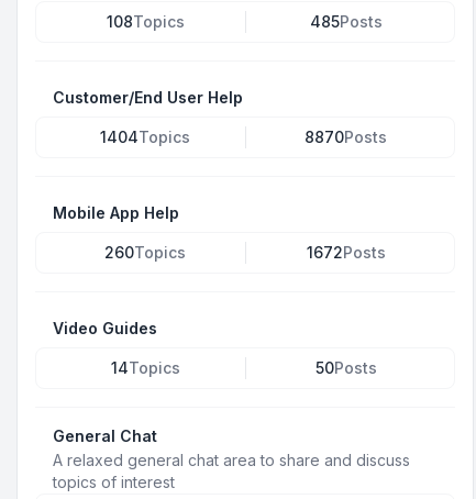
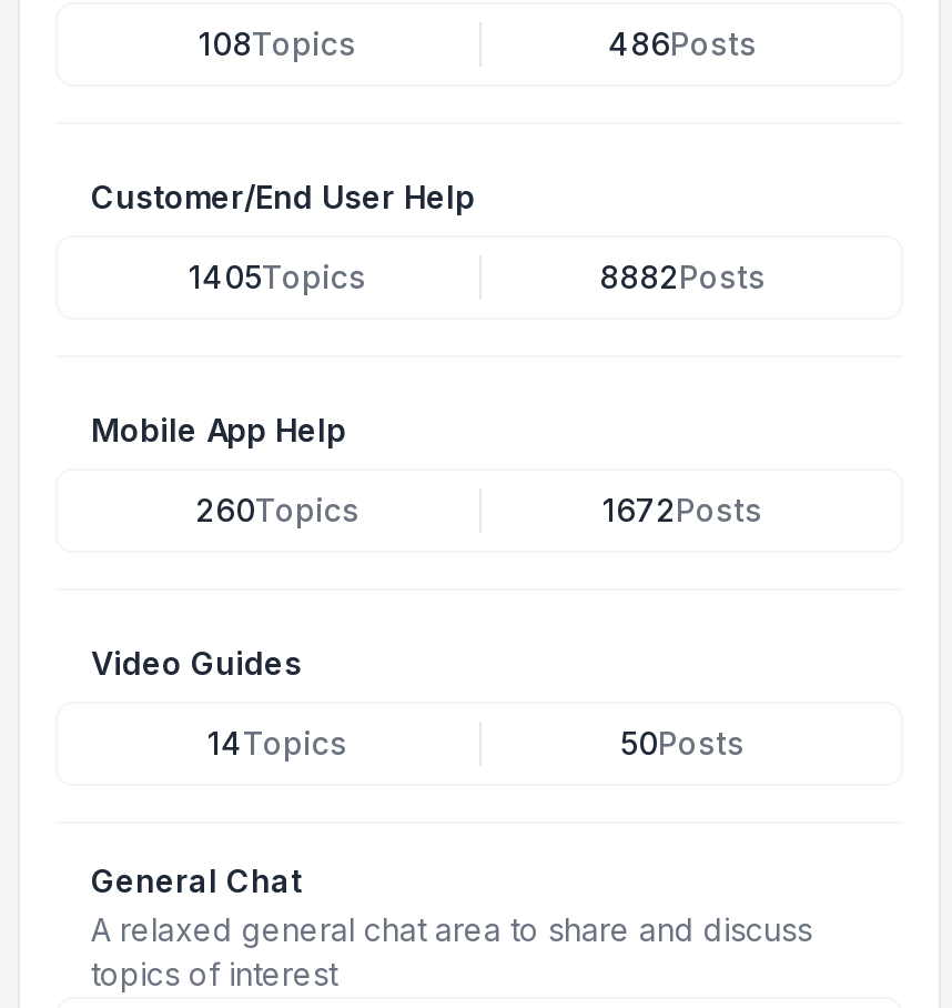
[309,12,382,31] 485Posts -> [608,24,757,62] 486Posts
[100,127,190,146] 1404Topics -> [189,257,366,295] 1405Topics
[305,127,387,146] 8870Posts -> [599,257,766,295] 8882Posts

